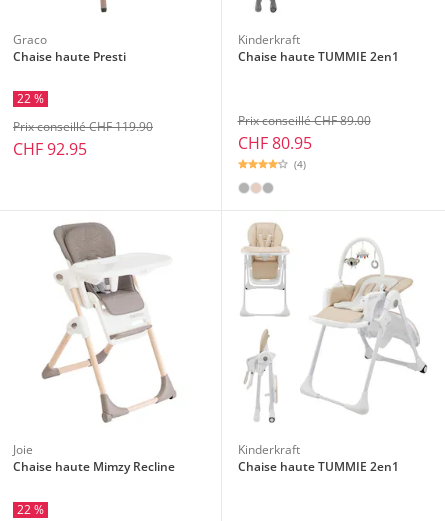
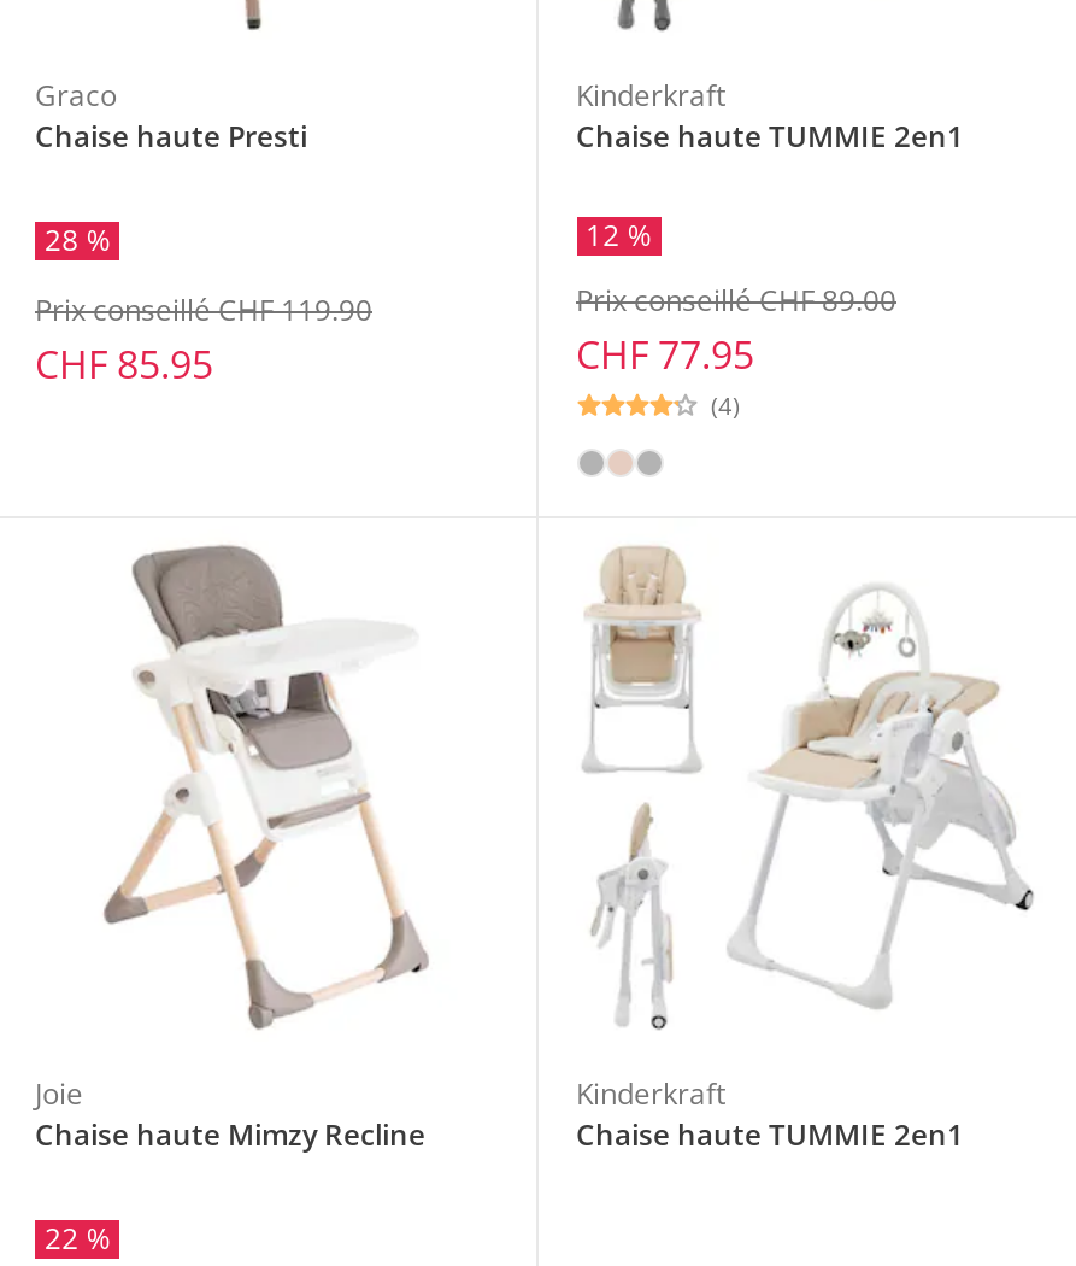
[17,90,44,107] 22 % -> [45,221,111,262] 28 %
[237,132,311,154] CHF 80.95 -> [576,215,754,382] 12 % | CHF 77.95
[13,138,87,160] CHF 92.95 -> [35,338,213,391] CHF 85.95

